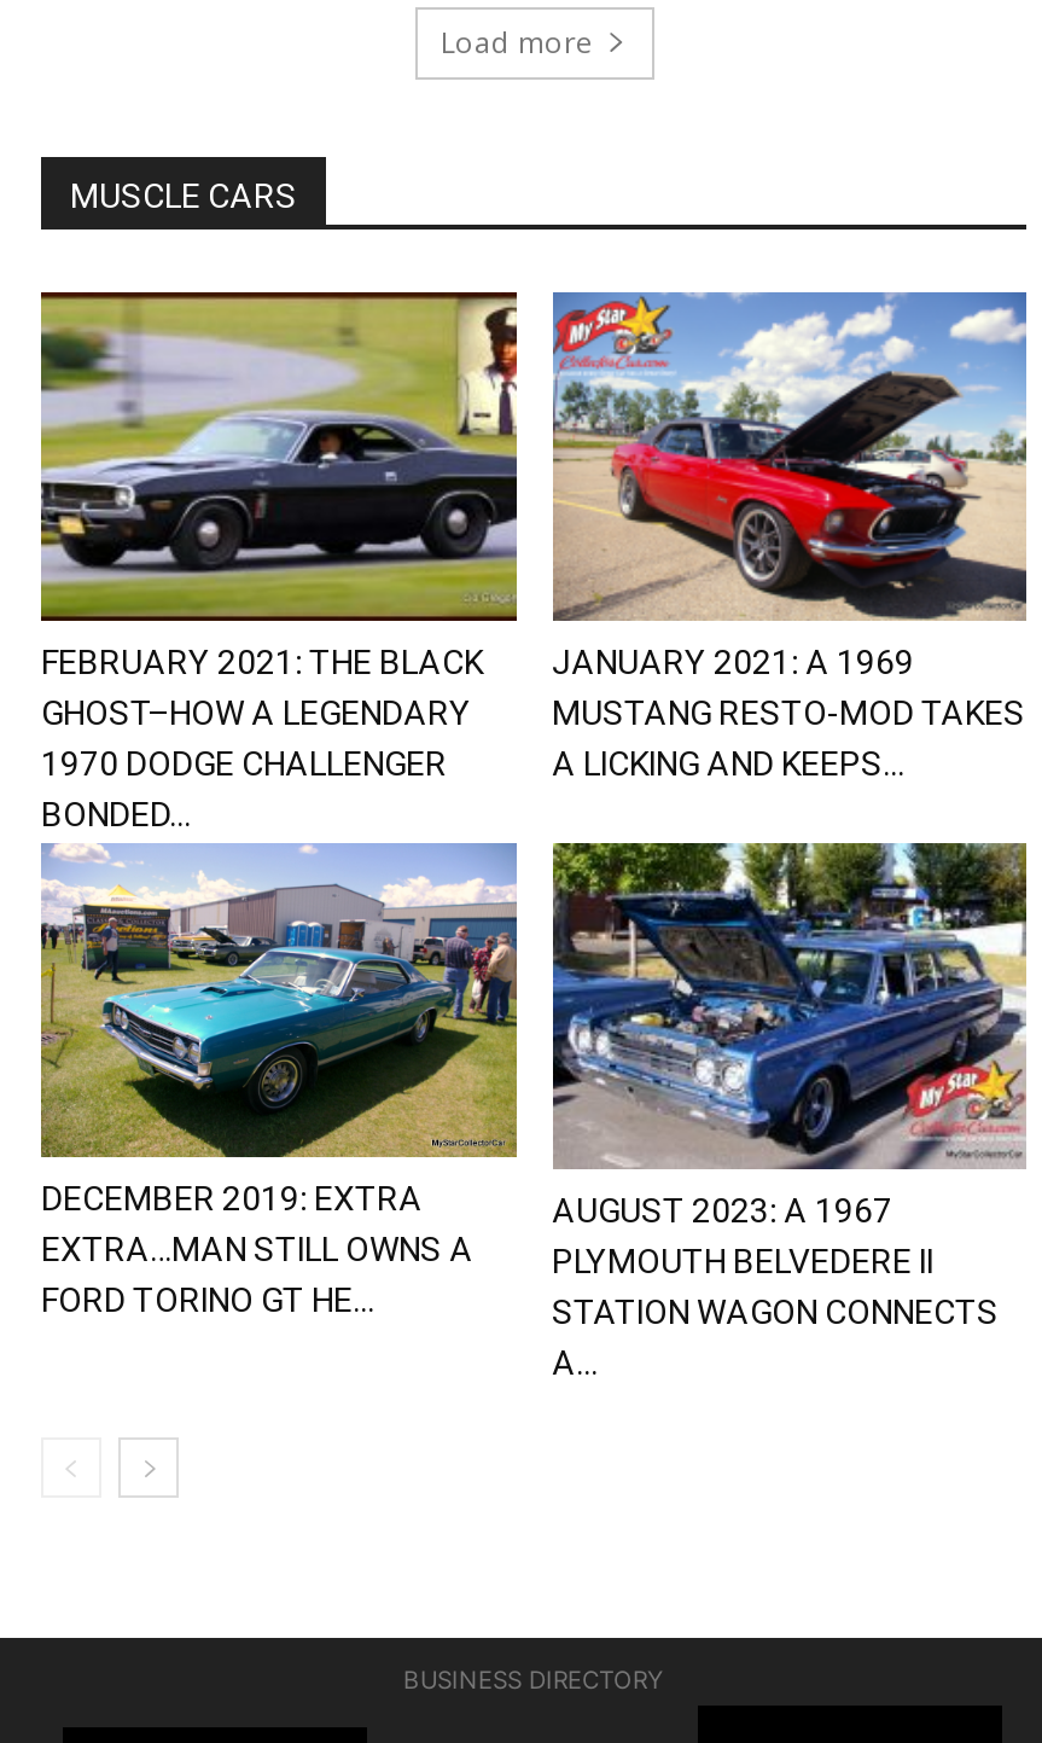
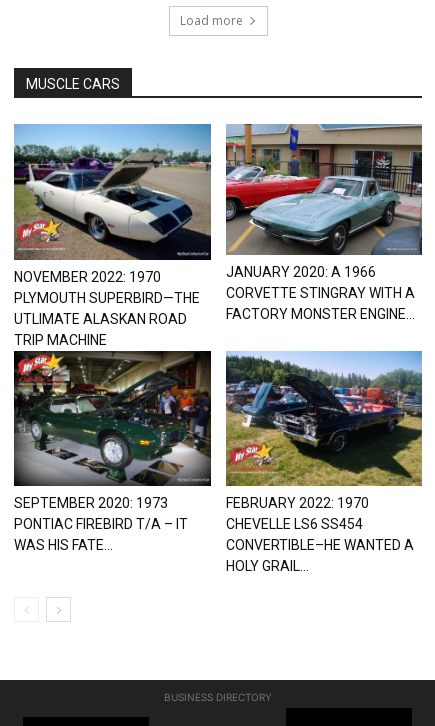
[39,290,519,832] [image] | FEBRUARY 2021: THE BLACK | GHOST–HOW A LEGENDARY | 1970 DODGE CHALLENGER | BONDED... -> [13,123,212,347] [image] | NOVEMBER 2022: 1970 | PLYMOUTH SUPERBIRD—THE | UTLIMATE ALASKAN ROAD | TRIP MACHINE
[551,290,1029,782] [image] | JANUARY 2021: A 1969 | MUSTANG RESTO-MOD TAKES | A LICKING AND KEEPS... -> [225,123,423,322] [image] | JANUARY 2020: A 1966 | CORVETTE STINGRAY WITH A | FACTORY MONSTER ENGINE...
[39,843,519,1320] [image] | DECEMBER 2019: EXTRA | EXTRA…MAN STILL OWNS A | FORD TORINO GT HE... -> [13,350,212,553] [image] | SEPTEMBER 2020: 1973 | PONTIAC FIREBIRD T/A – IT | WAS HIS FATE...
[551,841,1029,1381] [image] | AUGUST 2023: A 1967 | PLYMOUTH BELVEDERE II | STATION WAGON CONNECTS | A... -> [225,350,423,574] [image] | FEBRUARY 2022: 1970 | CHEVELLE LS6 SS454 | CONVERTIBLE–HE WANTED A | HOLY GRAIL...

